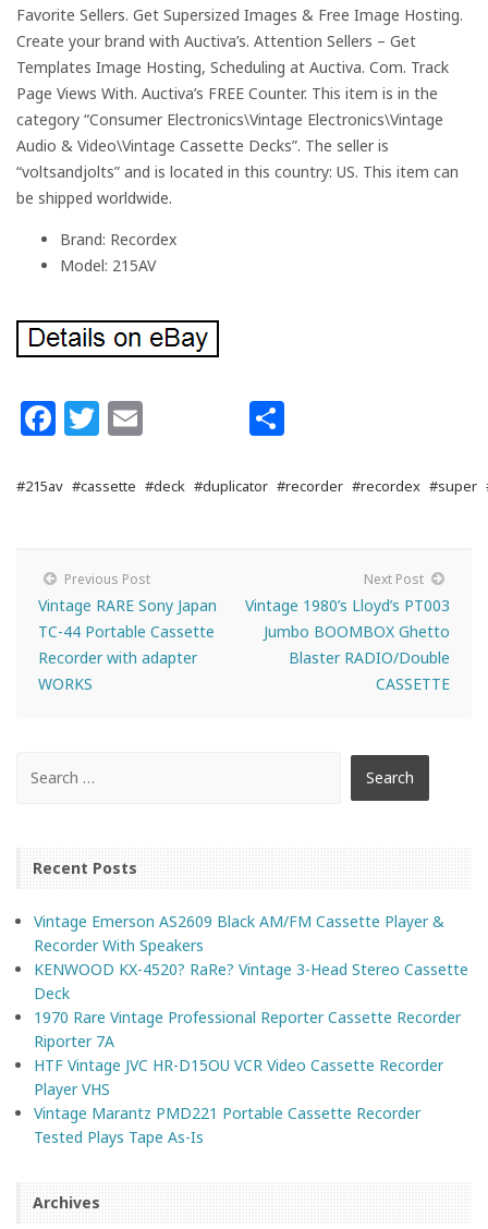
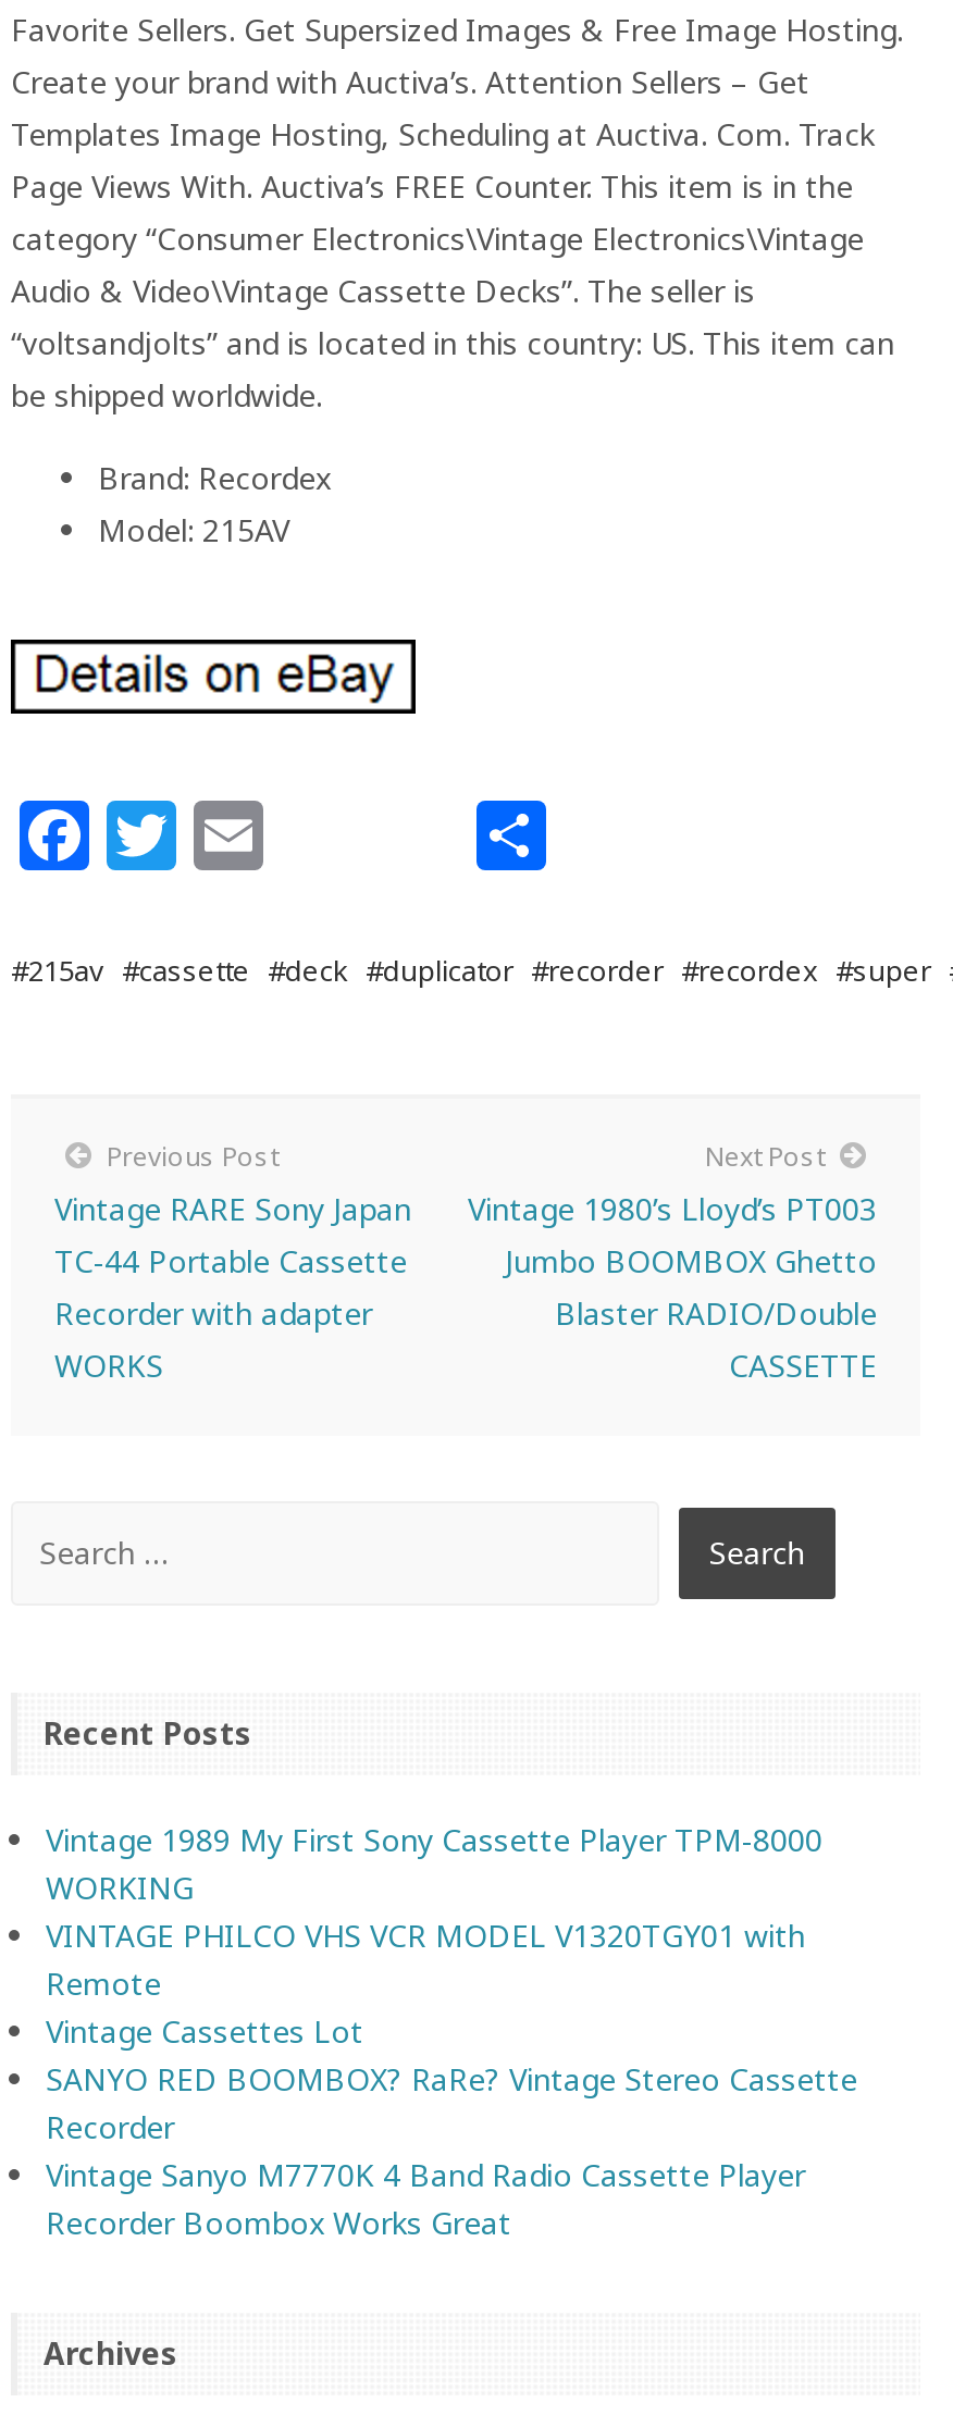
[34,910,468,1147] Vintage Emerson AS2609 Black AM/FM Cassette Player & | Recorder With Speakers | KENWOOD KX-4520? RaRe? Vintage 3-Head Stereo Cassette | Deck | 1970 Rare Vintage Professional Reporter Cassette Recorder | Riporter 7A | HTF Vintage JVC HR-D15OU VCR Video Cassette Recorder | Player VHS | Vintage Marantz PMD221 Portable Cassette Recorder | Tested Plays Tape As-Is -> [46,1818,857,2242] Vintage 1989 My First Sony Cassette Player TPM-8000 | WORKING | VINTAGE PHILCO VHS VCR MODEL V1320TGY01 with | Remote | Vintage Cassettes Lot | SANYO RED BOOMBOX? RaRe? Vintage Stereo Cassette | Recorder | Vintage Sanyo M7770K 4 Band Radio Cassette Player | Recorder Boombox Works Great

